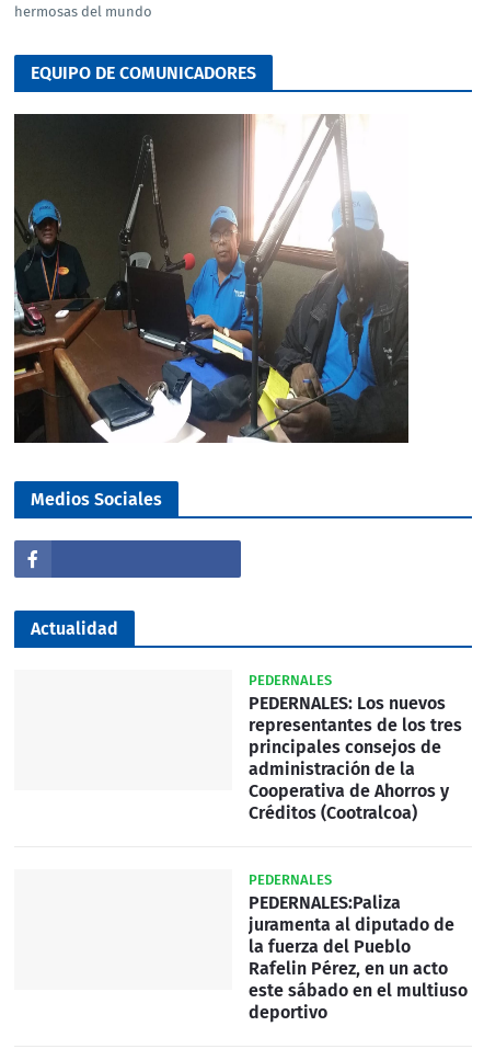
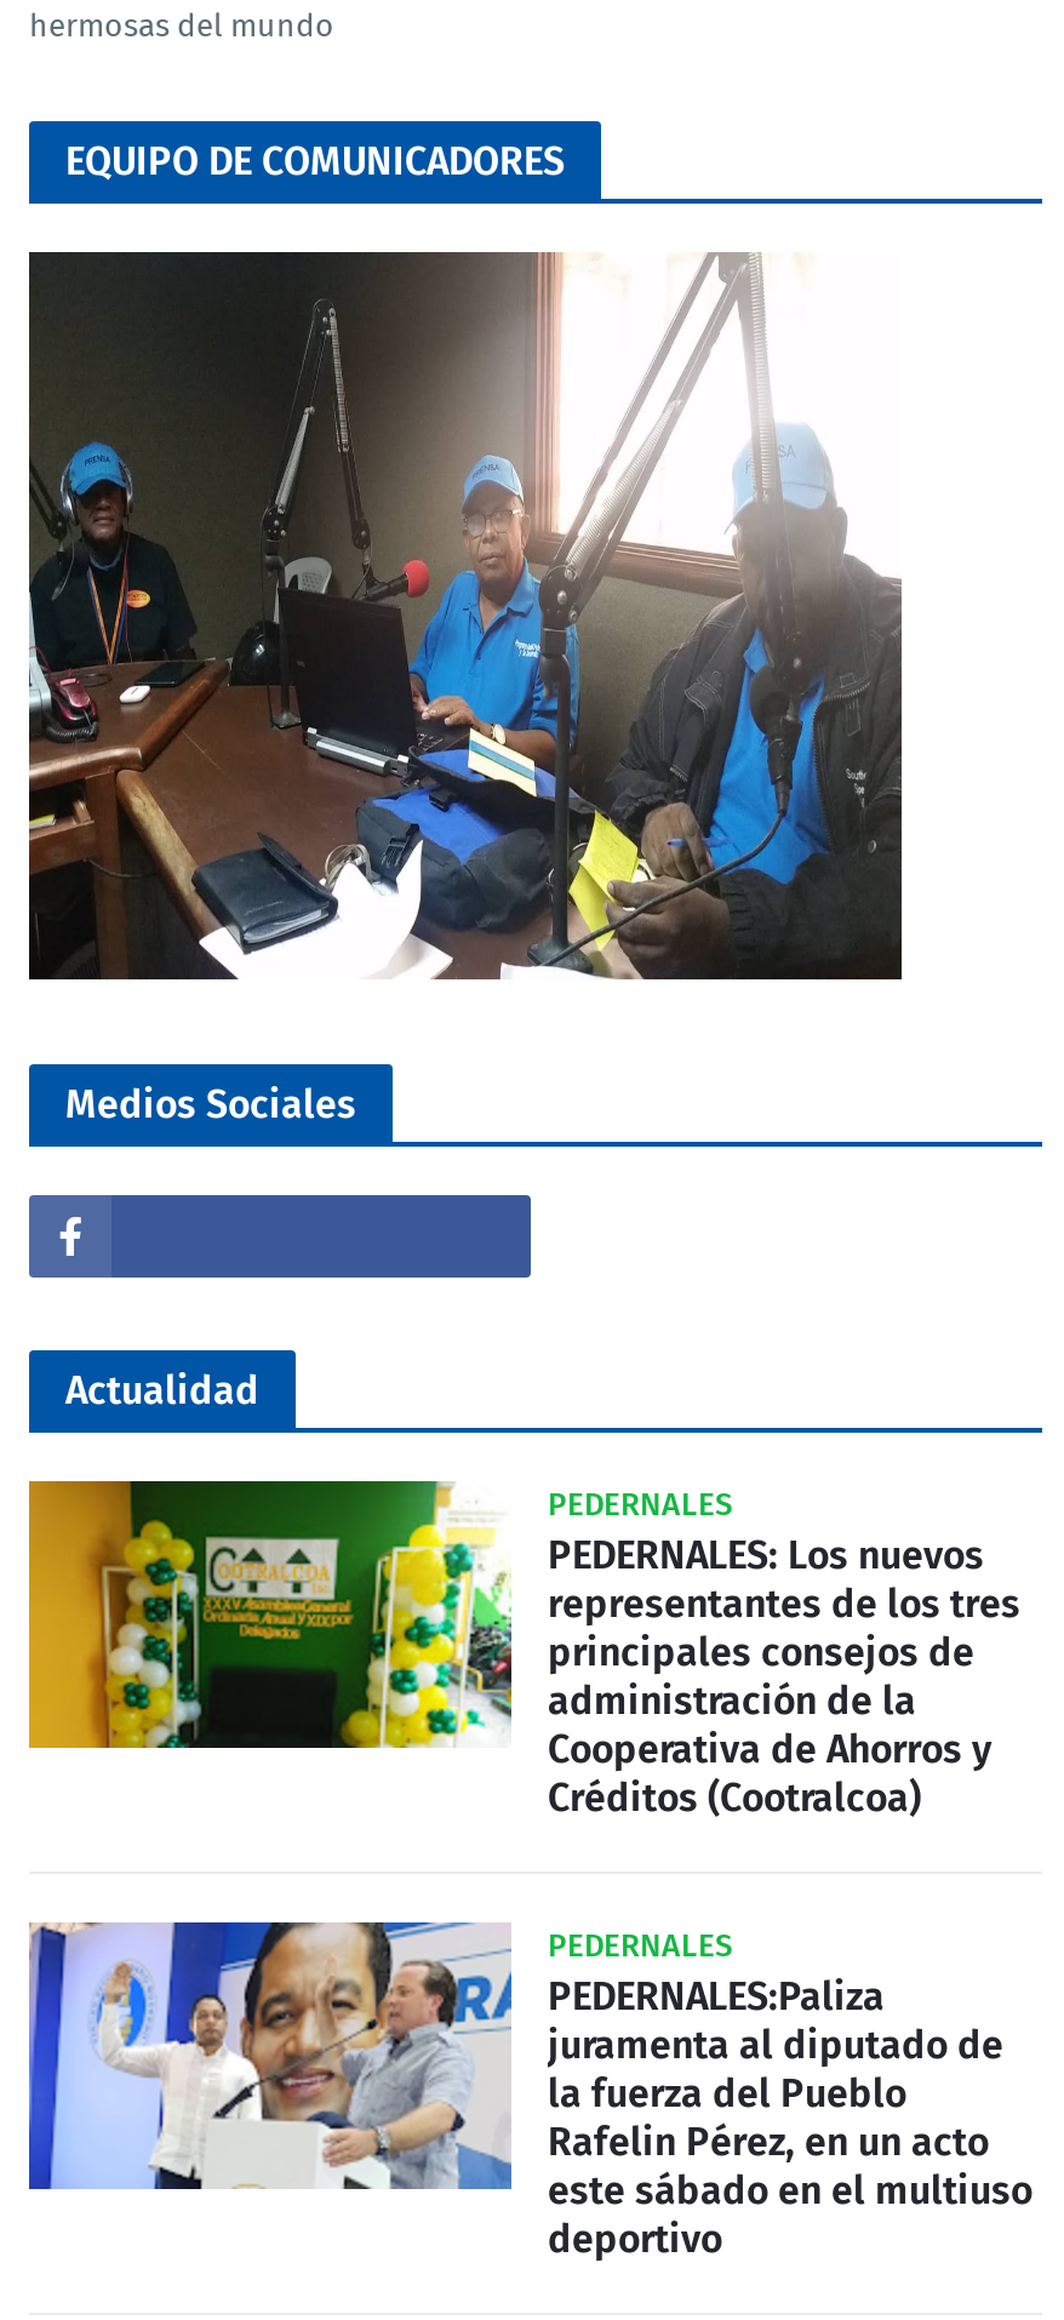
none -> [27,1479,514,1750] [image]
none -> [27,1920,514,2192] [image]

